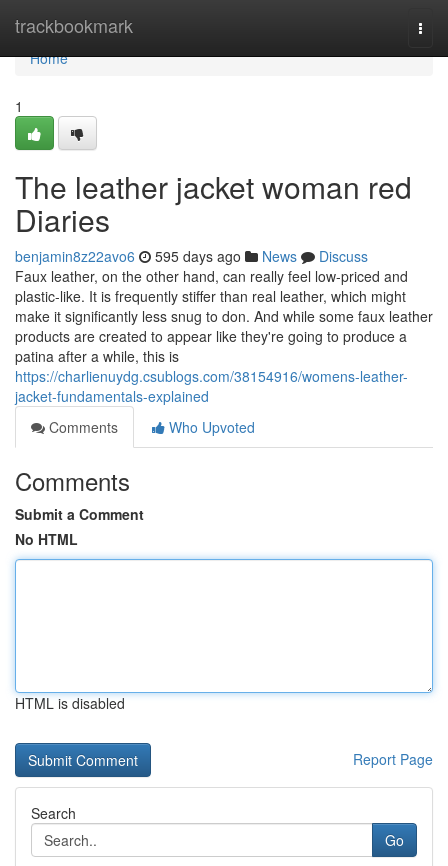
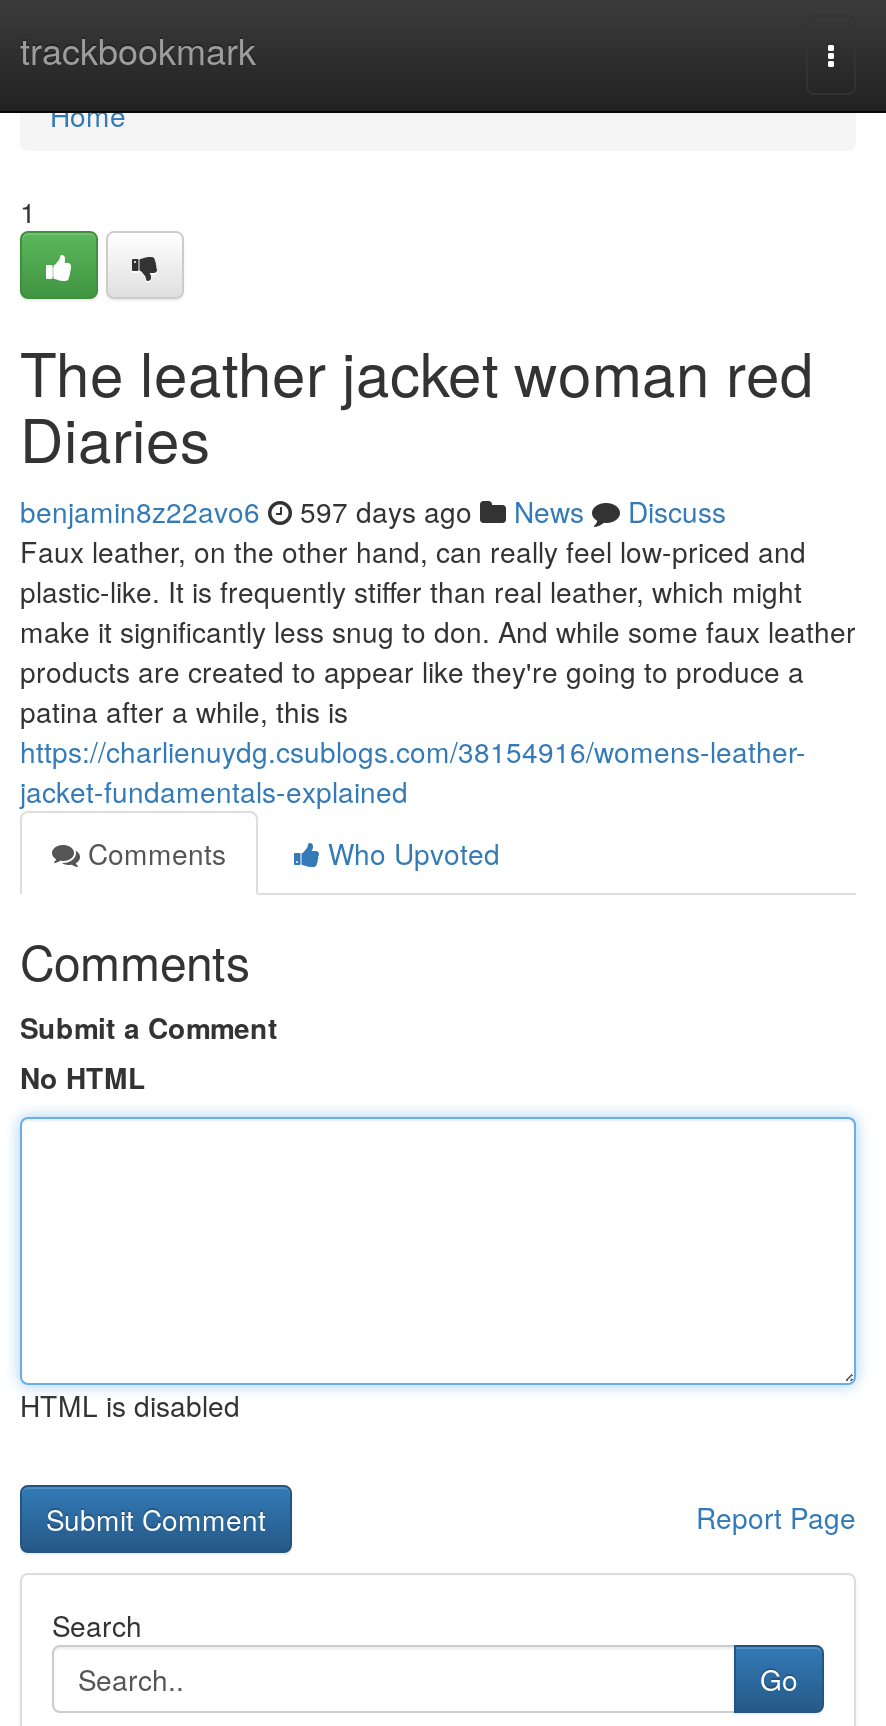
[15,246,368,266] benjamin8z22avo6 595 days ago News Discuss -> [20,491,726,531] benjamin8z22avo6 597 days ago News Discuss

